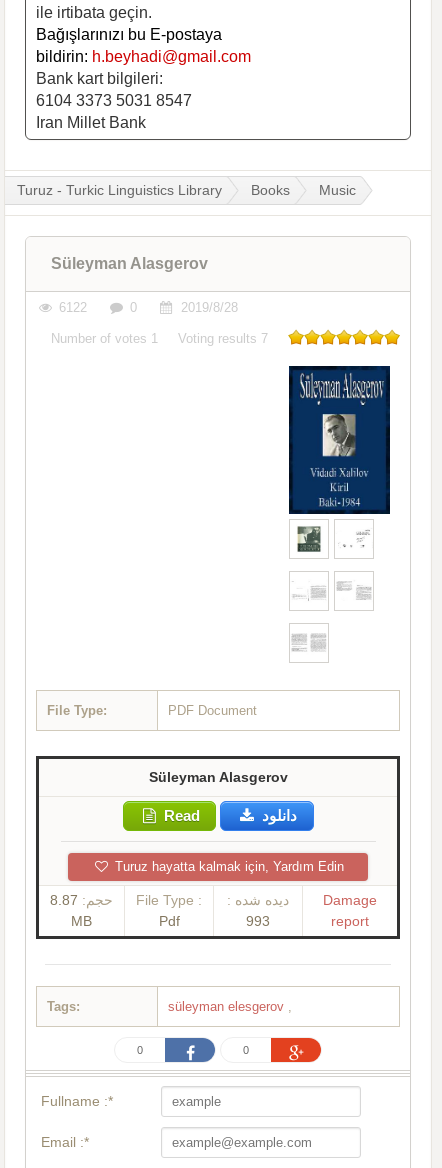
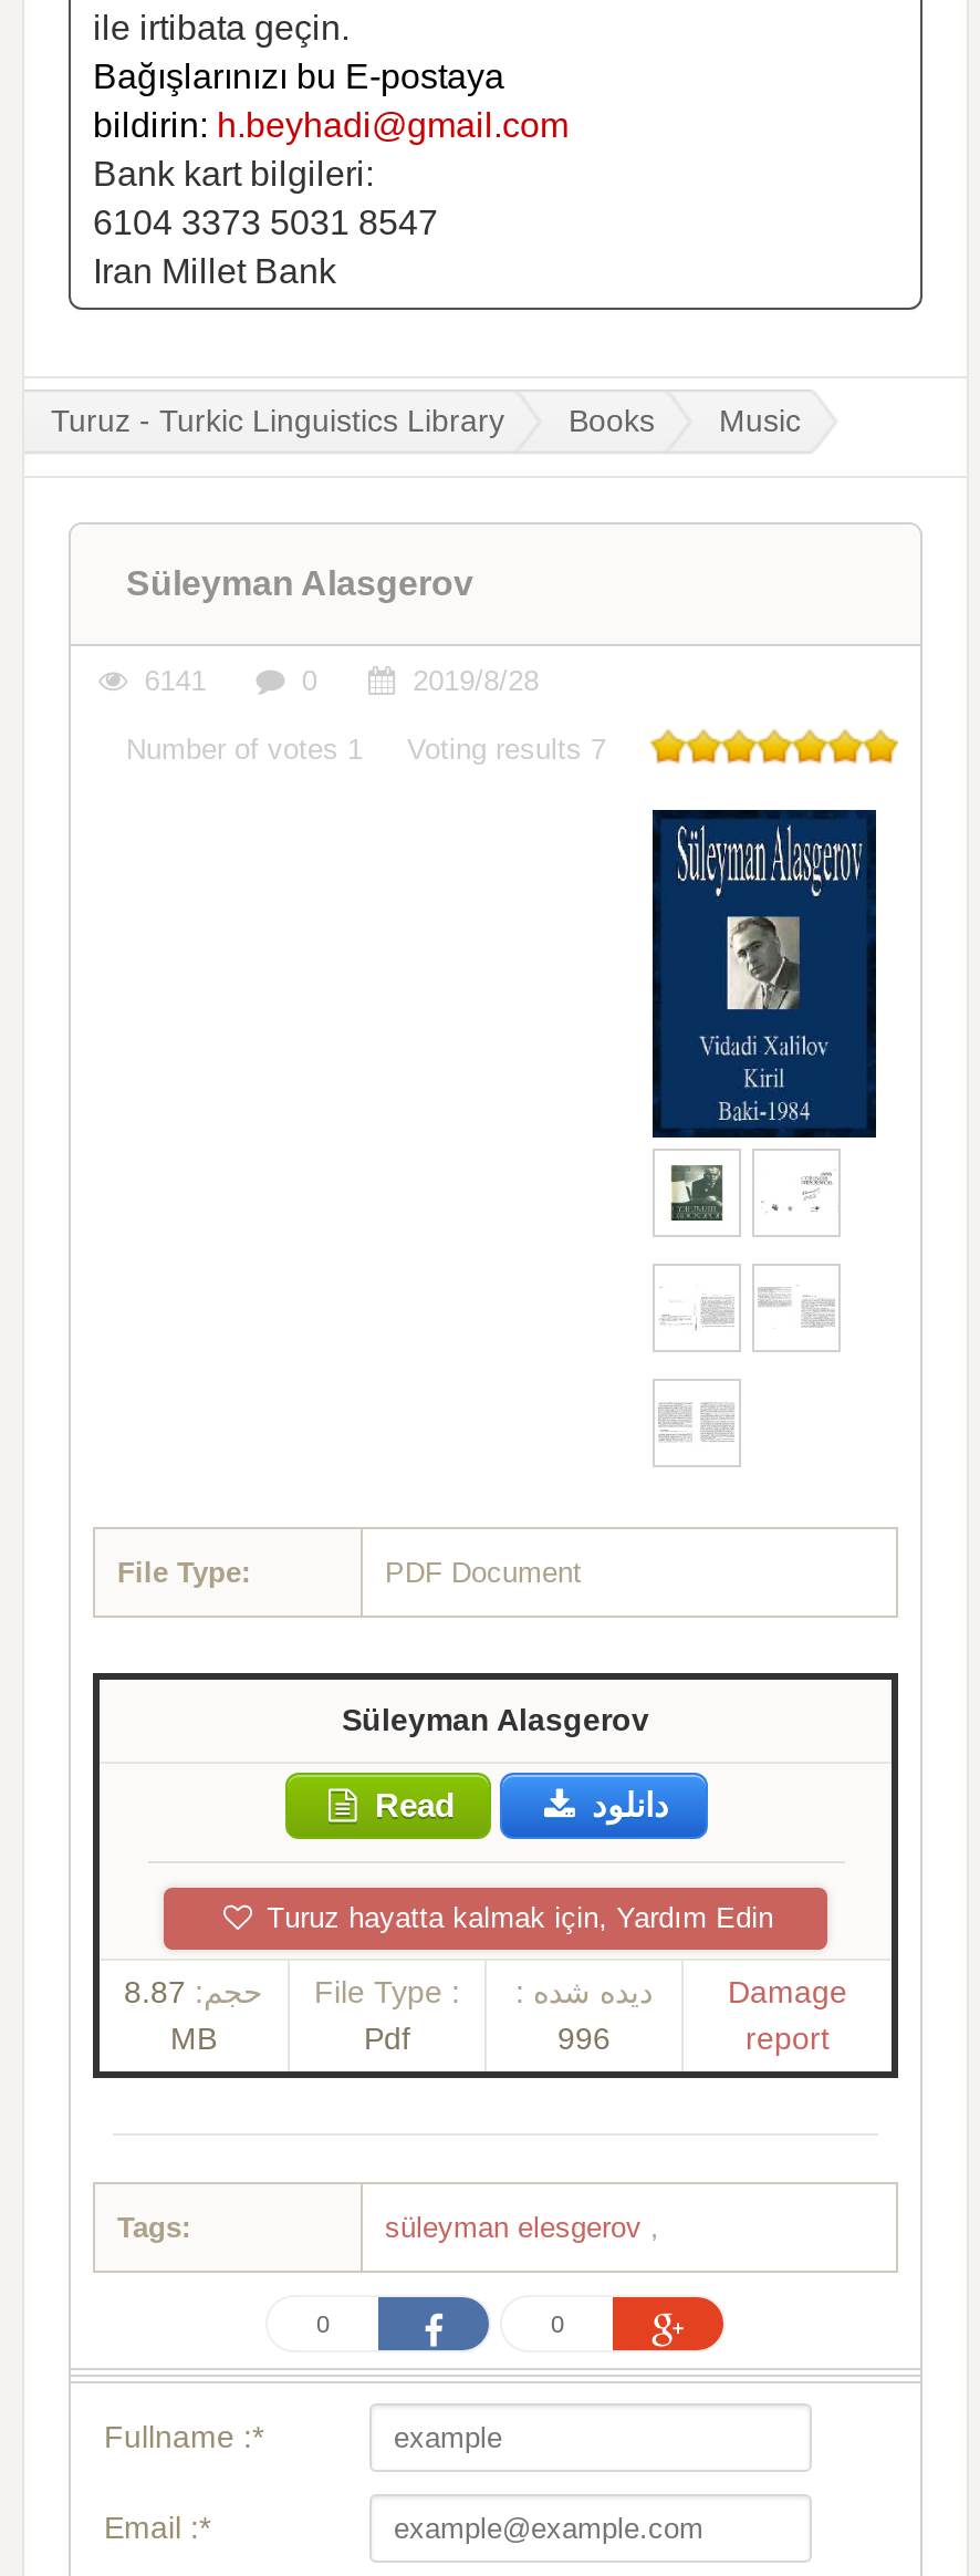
[59,300,87,315] 6122 -> [144,664,206,697] 6141
[246,913,270,929] 993 -> [557,2021,611,2057] 996

